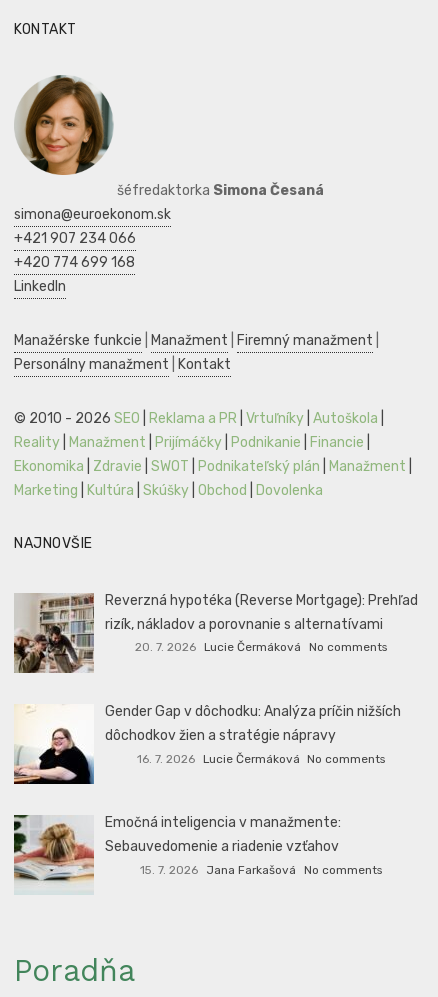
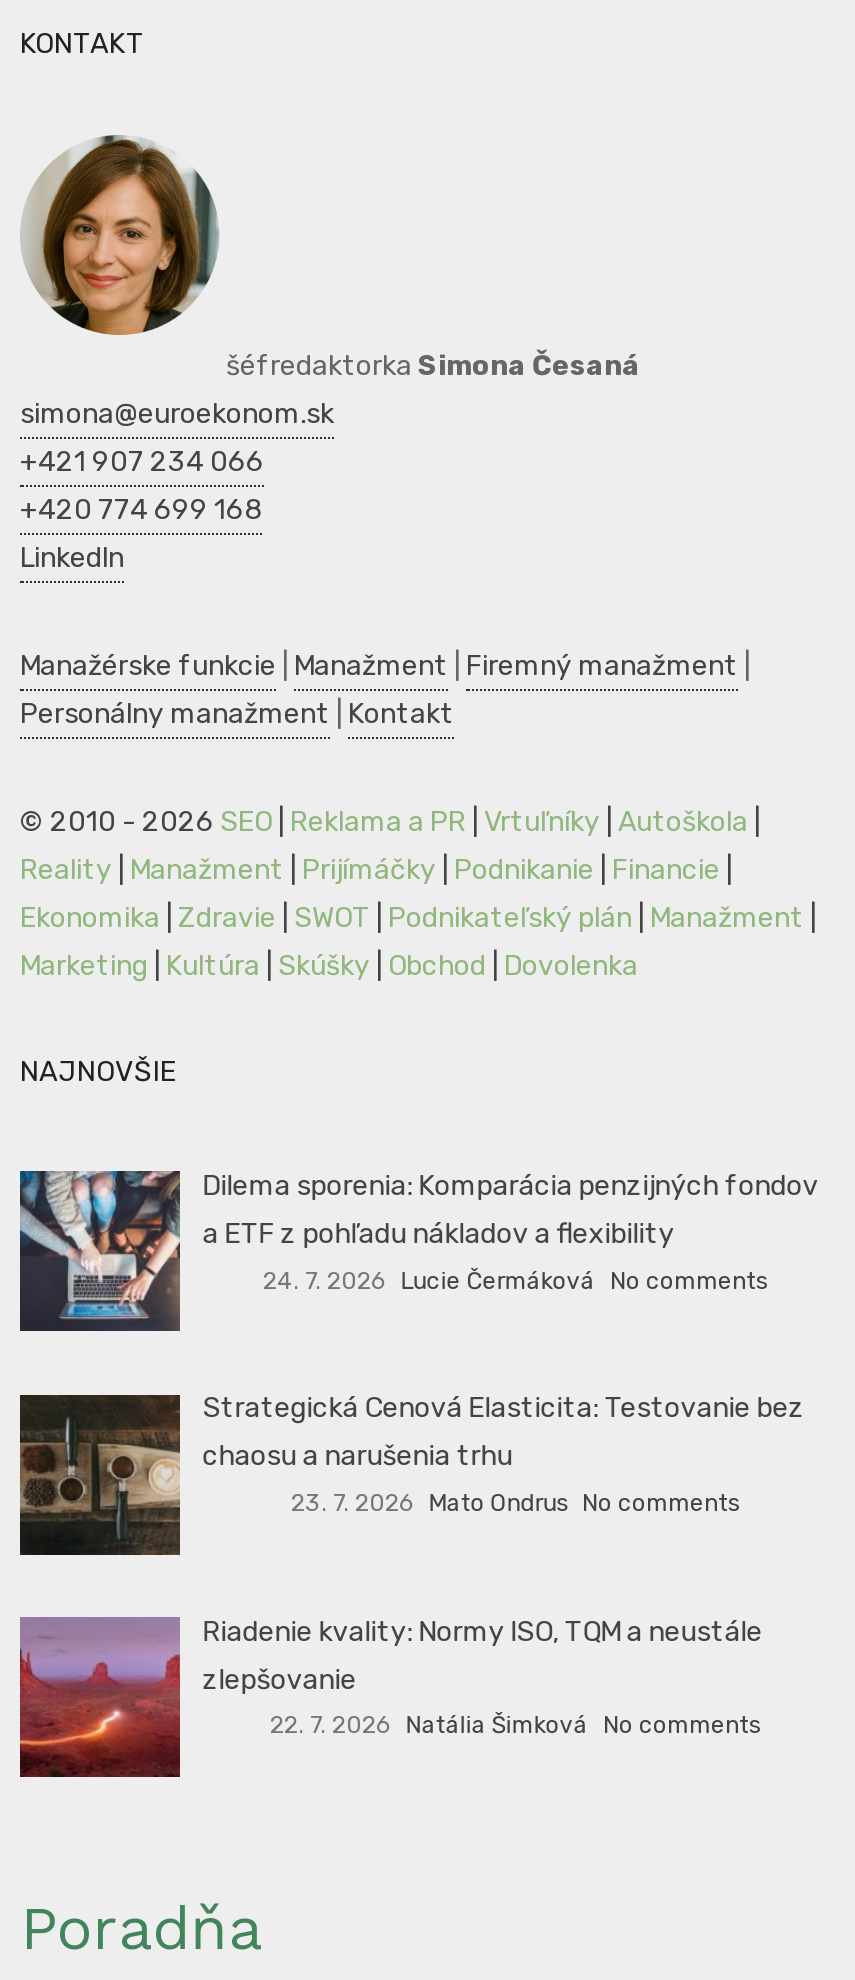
[13,592,418,674] [image] | Reverzná hypotéka (Reverse Mortgage): Prehľad | rizík, nákladov a porovnanie s alternatívami | 20. 7. 2026 Lucie Čermáková No comments -> [18,1168,818,1334] [image] | Dilema sporenia: Komparácia penzijných fondov | a ETF z pohľadu nákladov a flexibility | 24. 7. 2026 Lucie Čermáková No comments
[13,703,401,785] [image] | Gender Gap v dôchodku: Analýza príčin nižších | dôchodkov žien a stratégie nápravy | 16. 7. 2026 Lucie Čermáková No comments -> [18,1392,804,1558] [image] | Strategická Cenová Elasticita: Testovanie bez | chaosu a narušenia trhu | 23. 7. 2026 Mato Ondrus No comments
[13,814,382,896] [image] | Emočná inteligencia v manažmente: | Sebauvedomenie a riadenie vzťahov | 15. 7. 2026 Jana Farkašová No comments -> [18,1614,762,1780] [image] | Riadenie kvality: Normy ISO, TQM a neustále | zlepšovanie | 22. 7. 2026 Natália Šimková No comments

